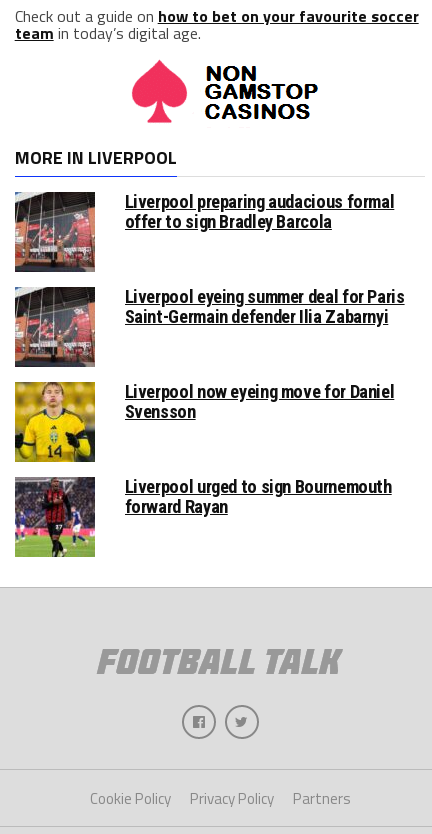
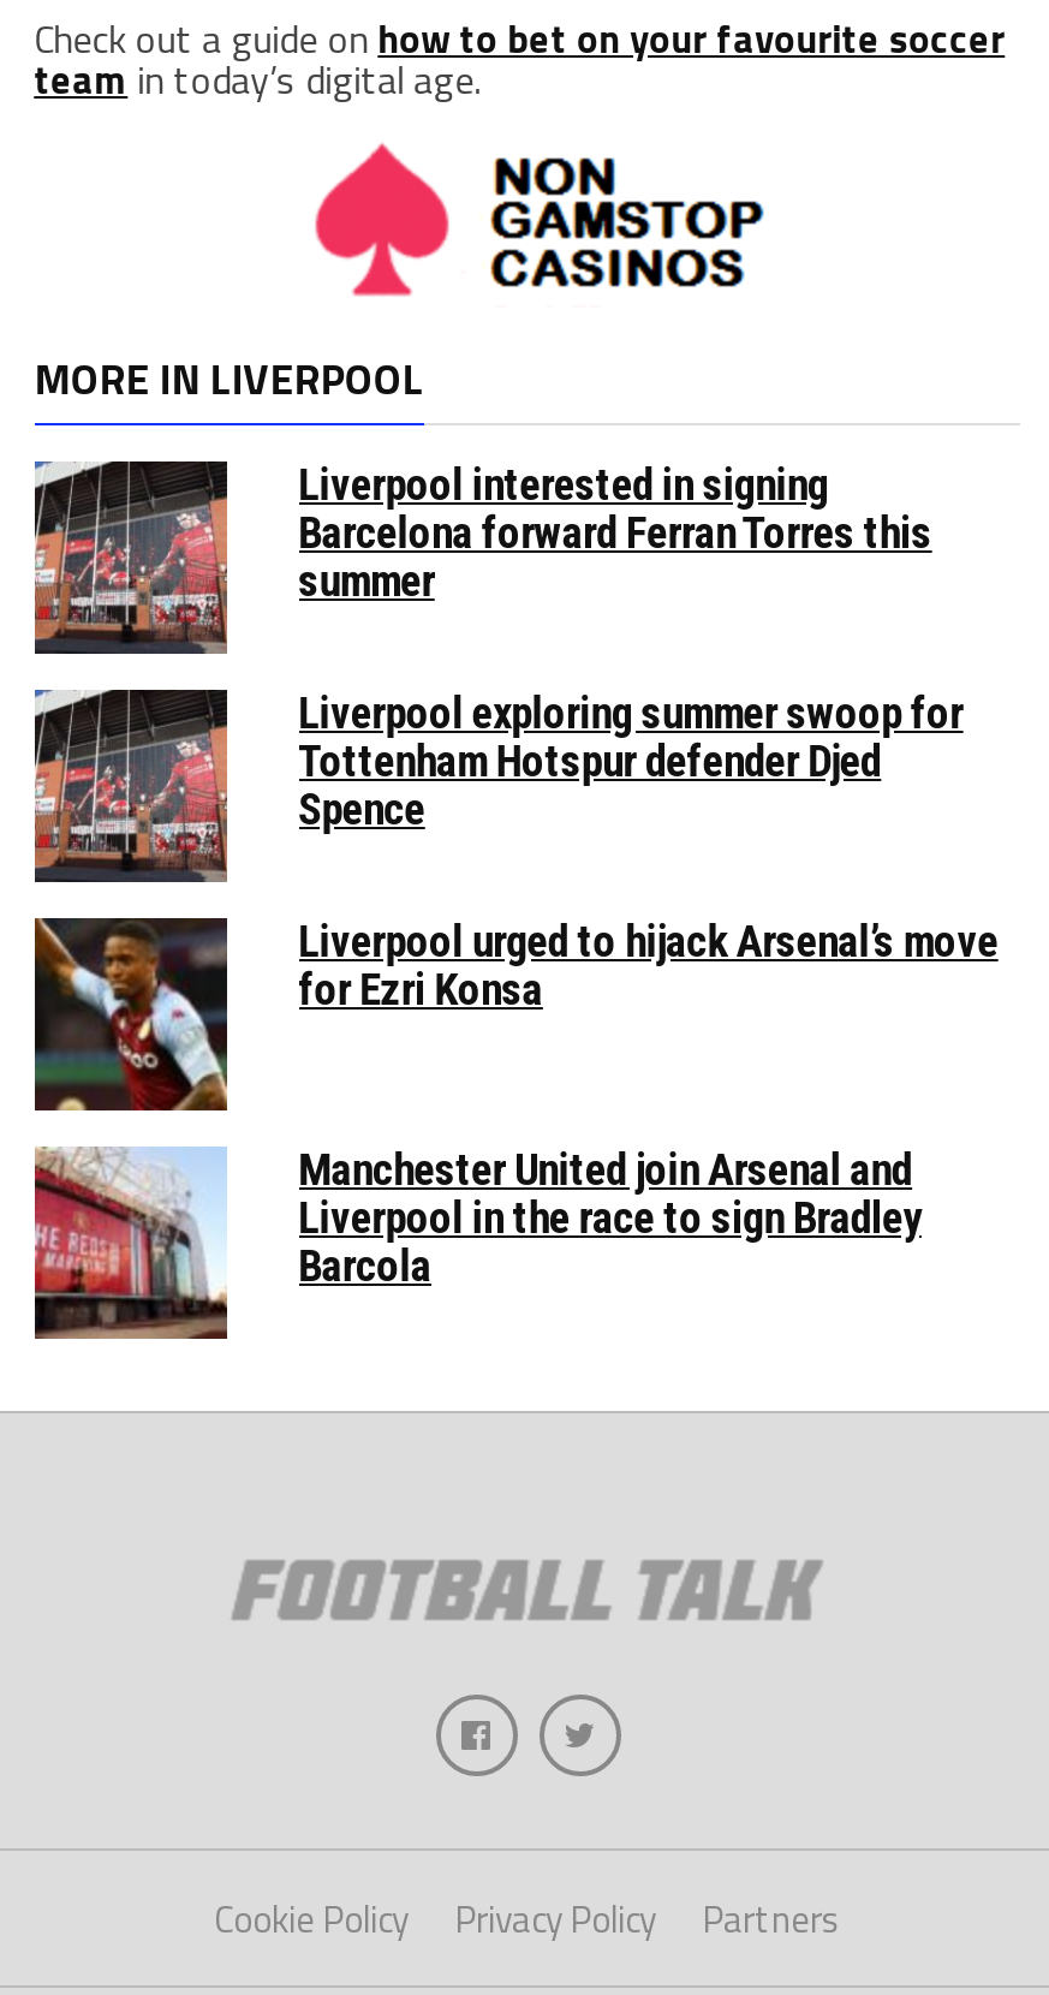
[125,191,394,232] Liverpool preparing audacious formal | offer to sign Bradley Barcola -> [298,460,932,607] Liverpool interested in signing | Barcelona forward Ferran Torres this | summer
[125,286,405,327] Liverpool eyeing summer deal for Paris | Saint-Germain defender Ilia Zabarnyi -> [298,688,963,835] Liverpool exploring summer swoop for | Tottenham Hotspur defender Djed | Spence
[14,381,394,463] [image] | Liverpool now eyeing move for Daniel | Svensson -> [32,916,998,1113] [image] | Liverpool urged to hijack Arsenal’s move | for Ezri Konsa
[14,476,392,558] [image] | Liverpool urged to sign Bournemouth | forward Rayan -> [32,1145,922,1341] [image] | Manchester United join Arsenal and | Liverpool in the race to sign Bradley | Barcola

